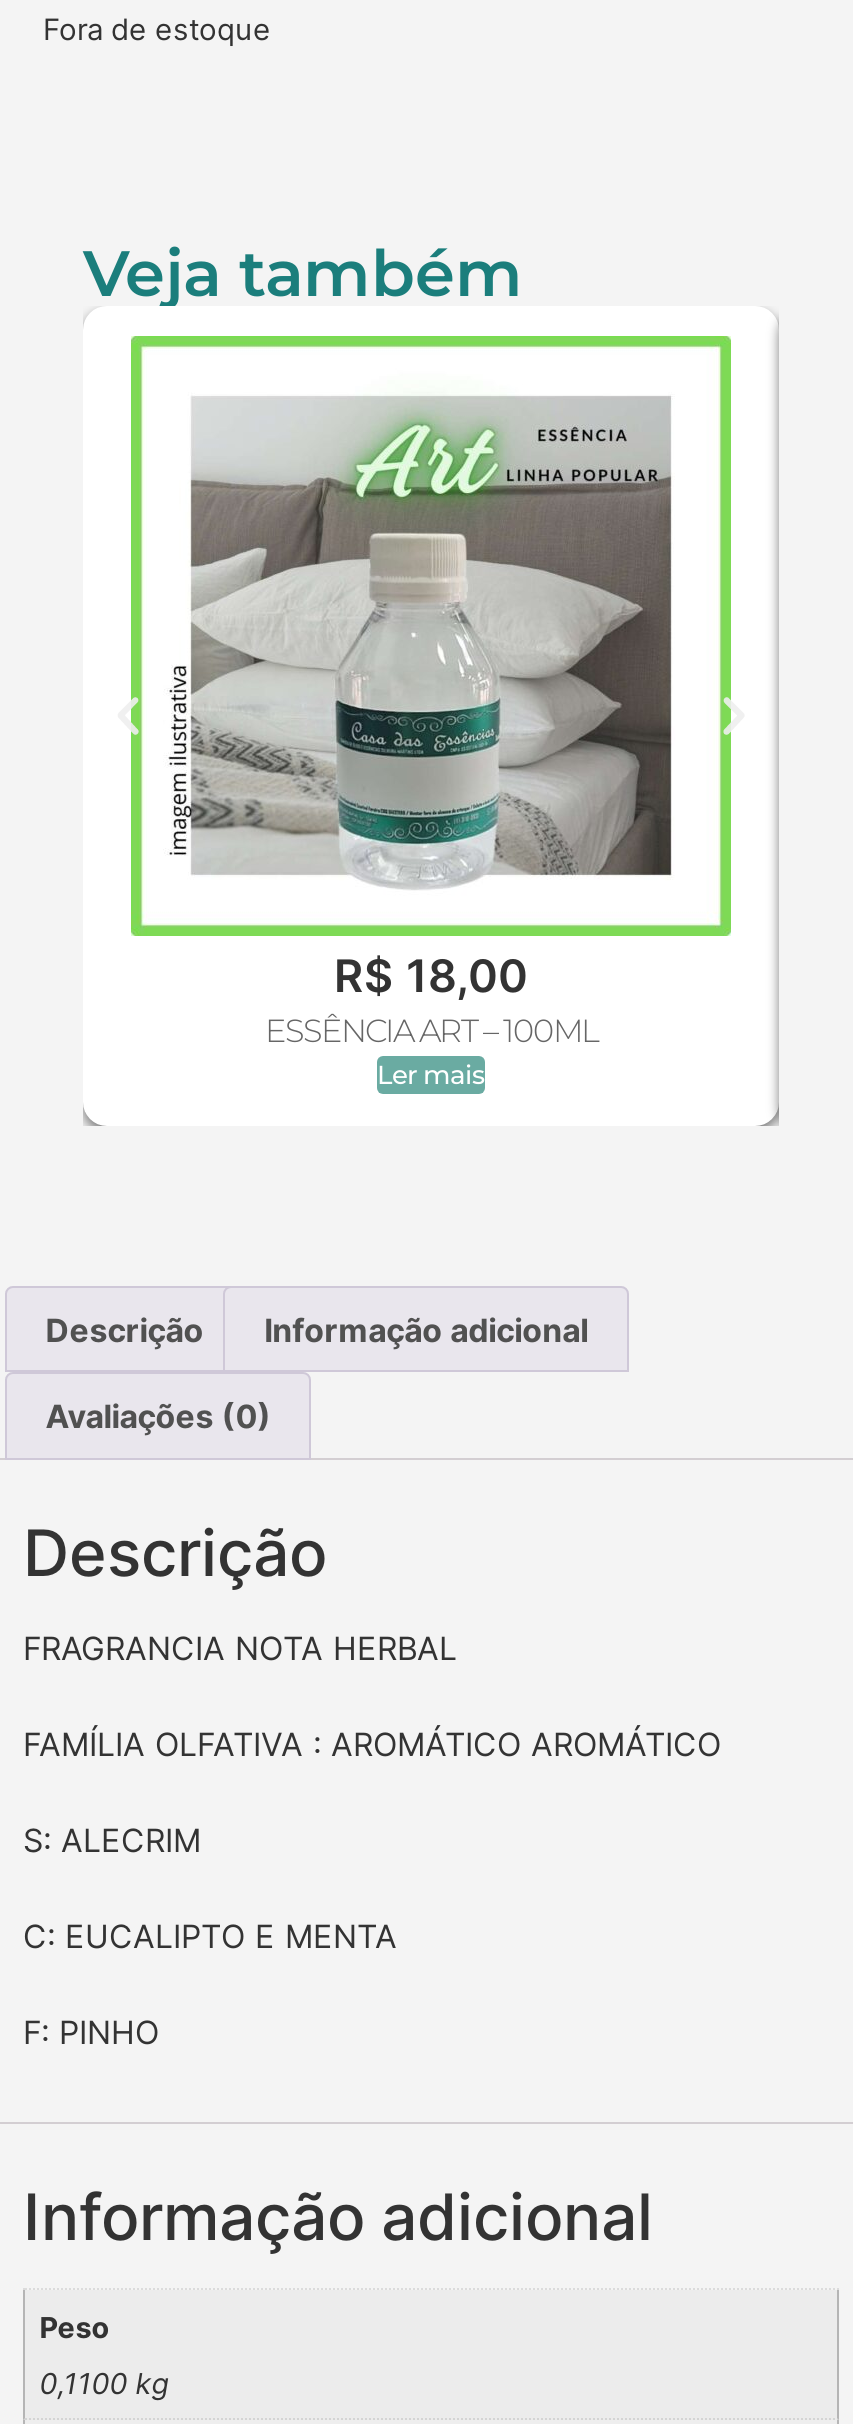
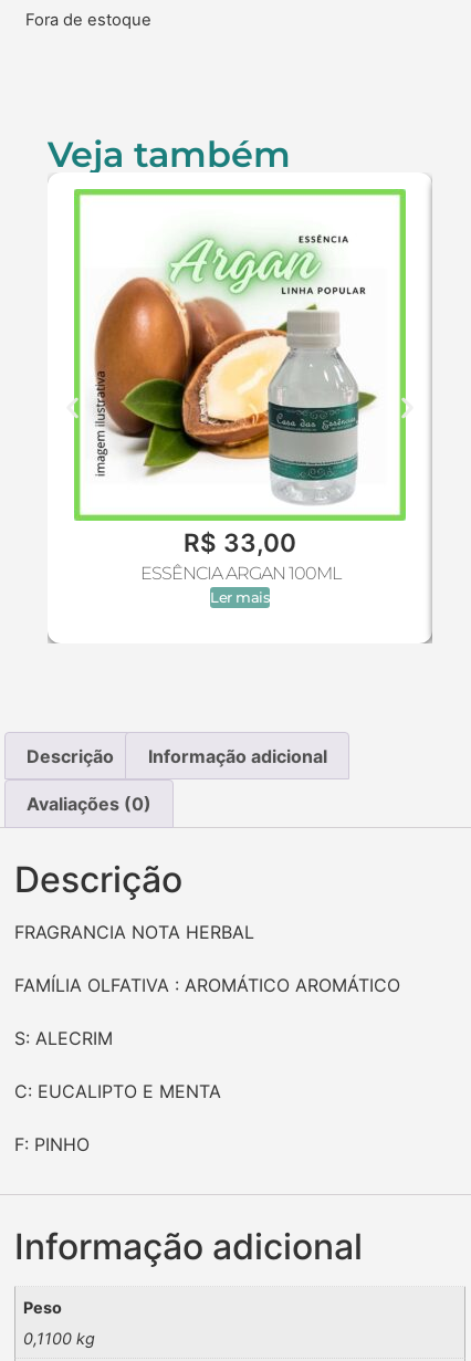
[167,396,679,1050] [image] | R$18,00 | ESSÊNCIA ART – 100ML -> [93,223,378,584] [image] | R$33,00 | ESSÊNCIA ARGAN 100ML

